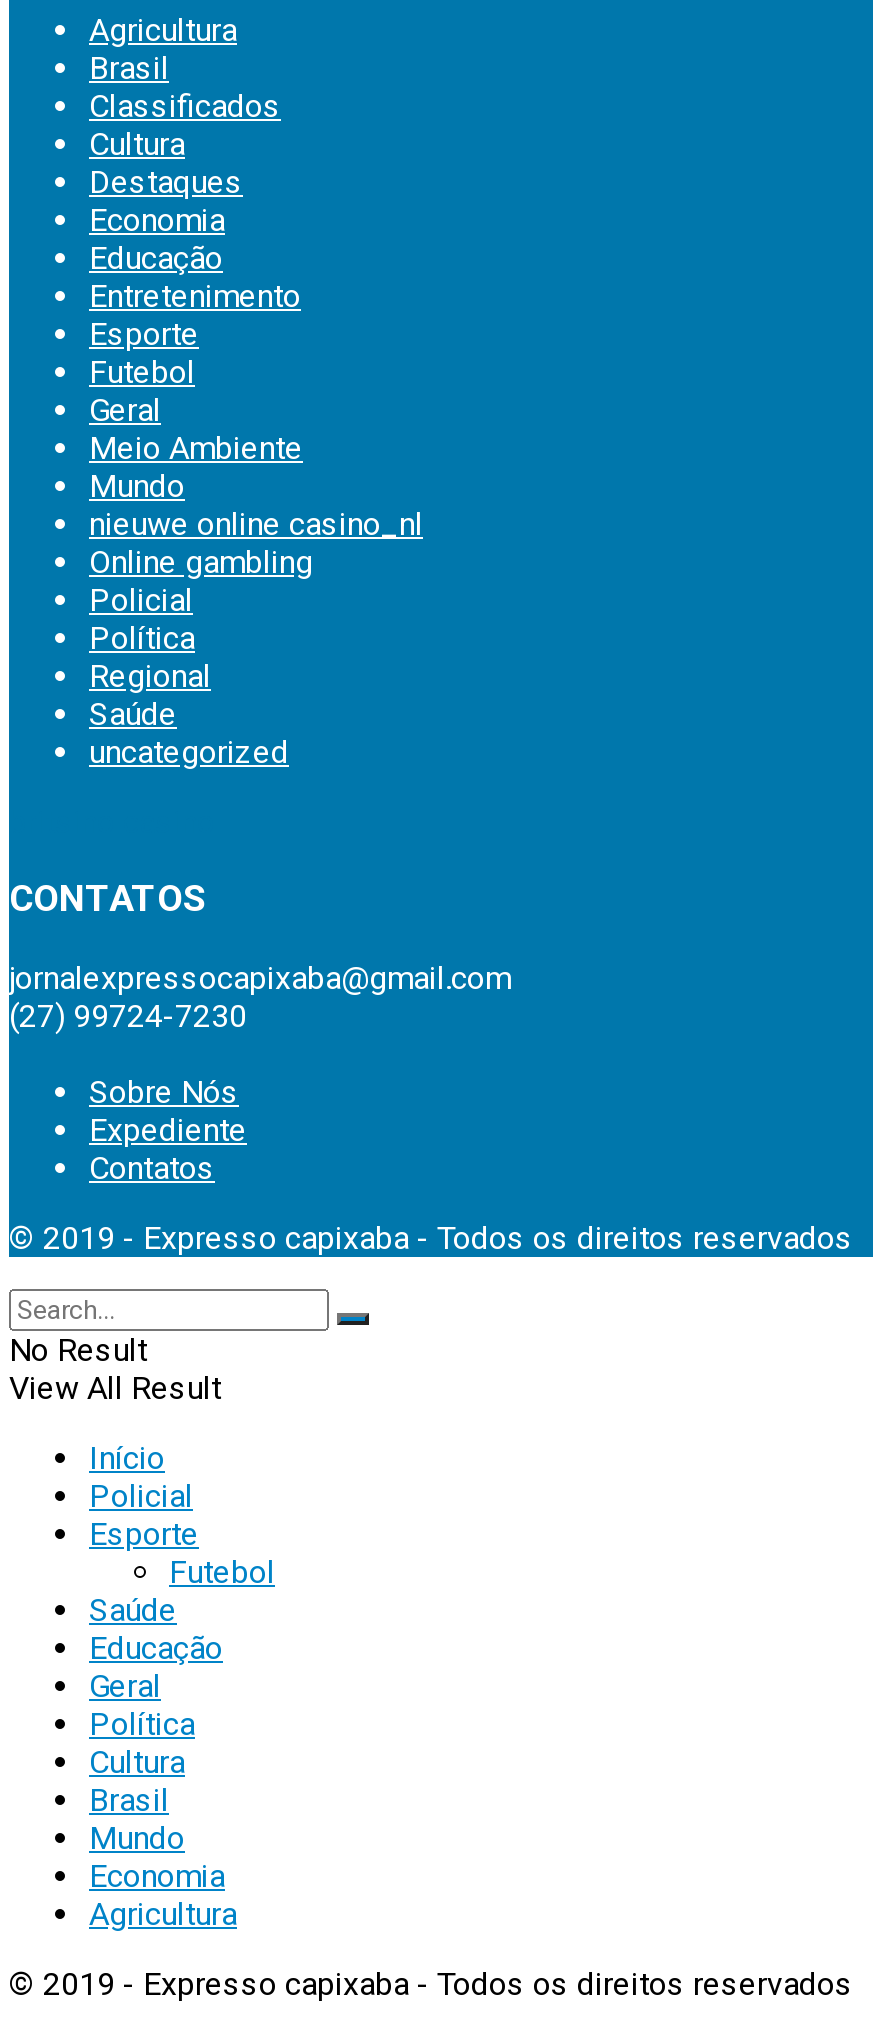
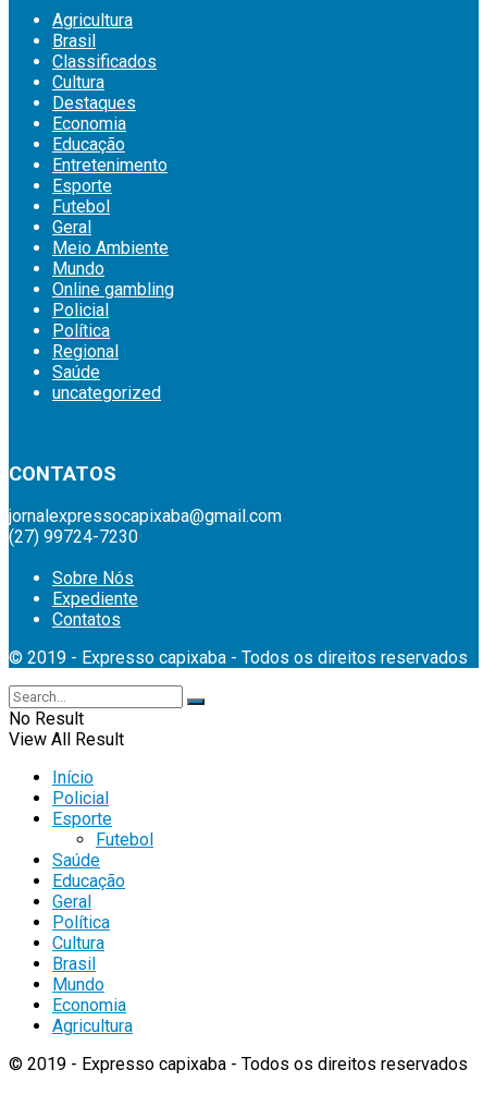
[89,504,423,542] nieuwe online casino_nl -> none

